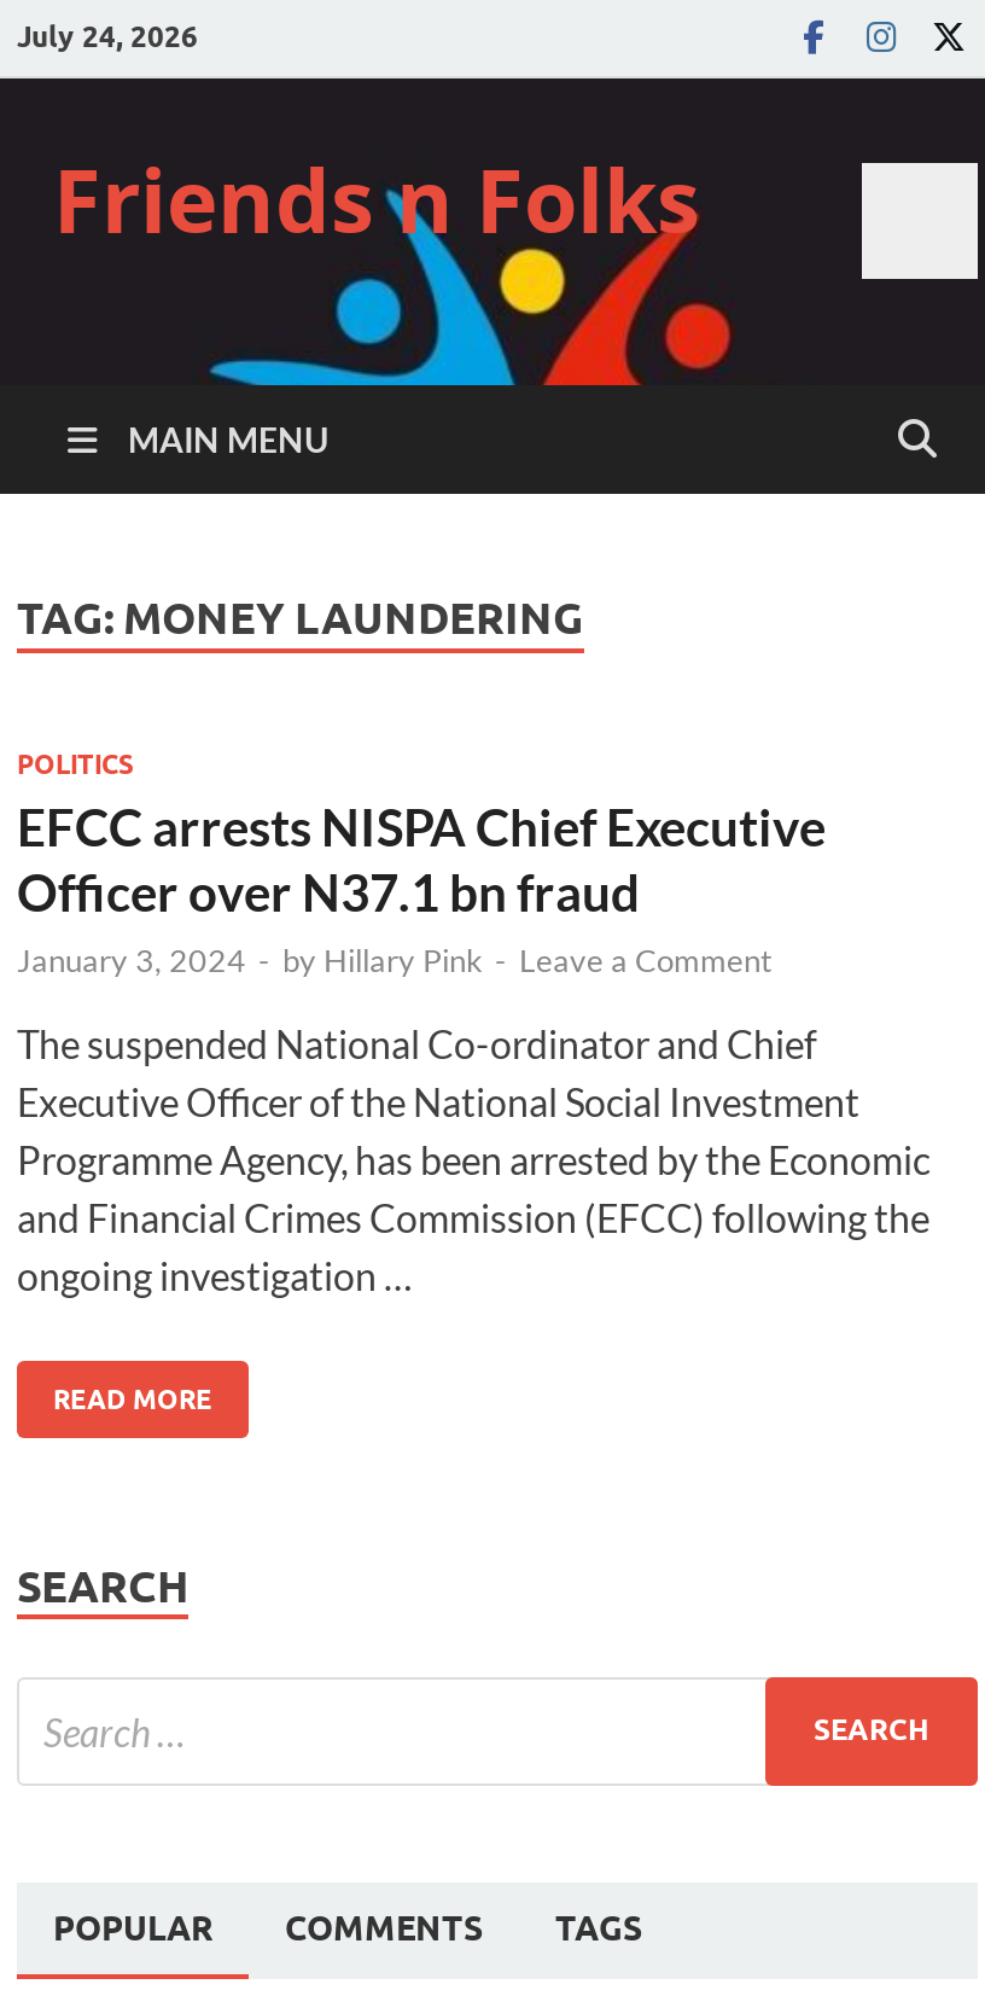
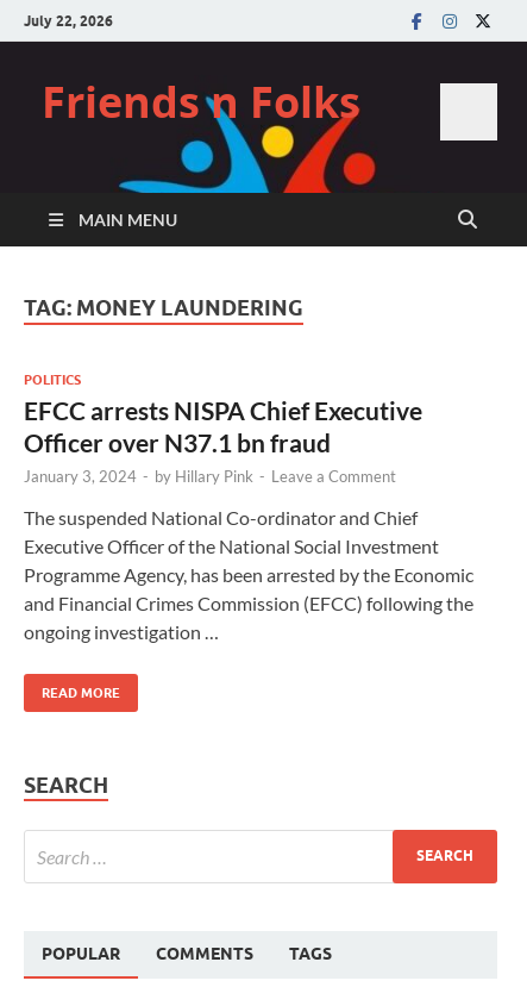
[17,17,198,53] July 24, 2026 -> [24,11,113,29] July 22, 2026

